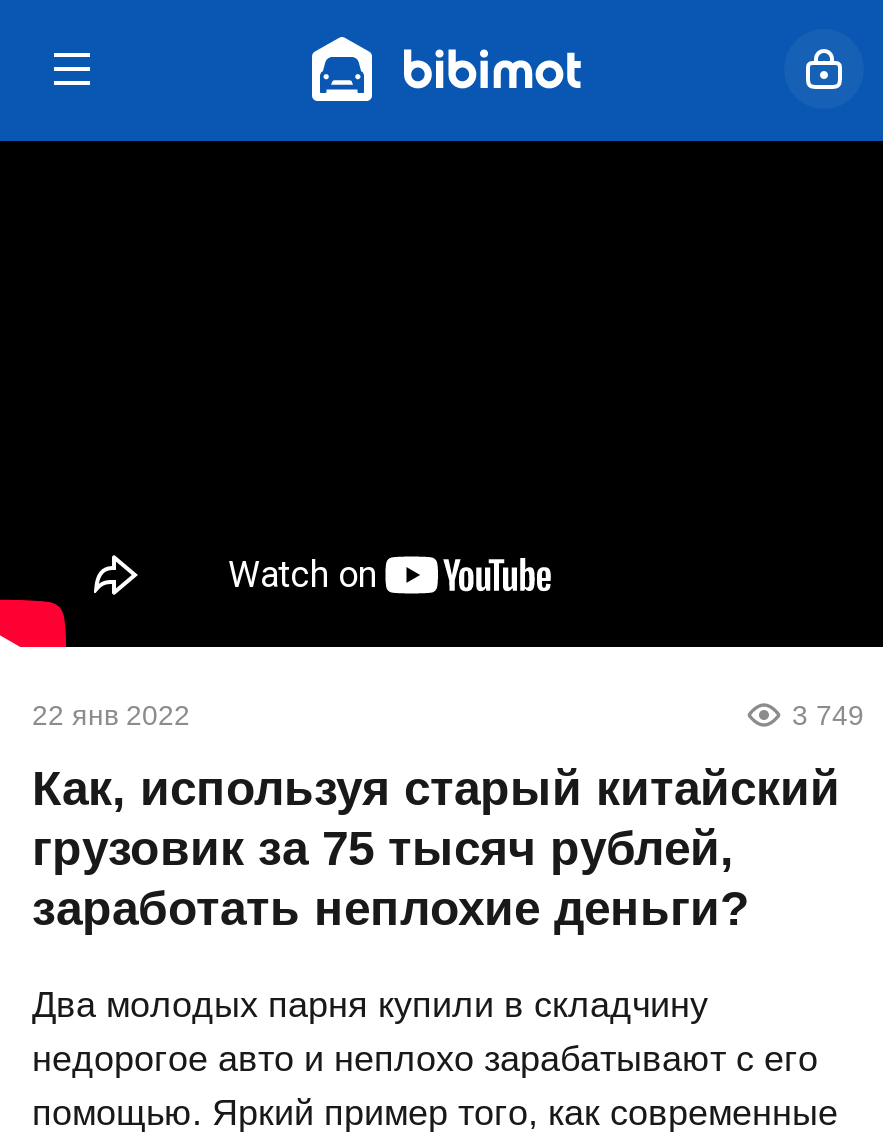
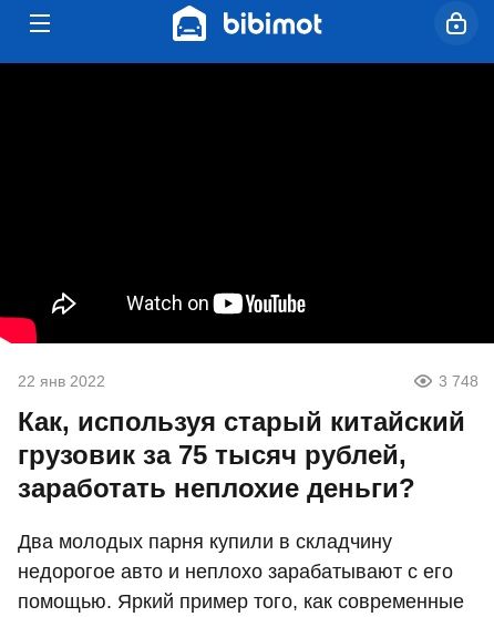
[792,699,864,731] 3 749 -> [439,372,478,390] 3 748

